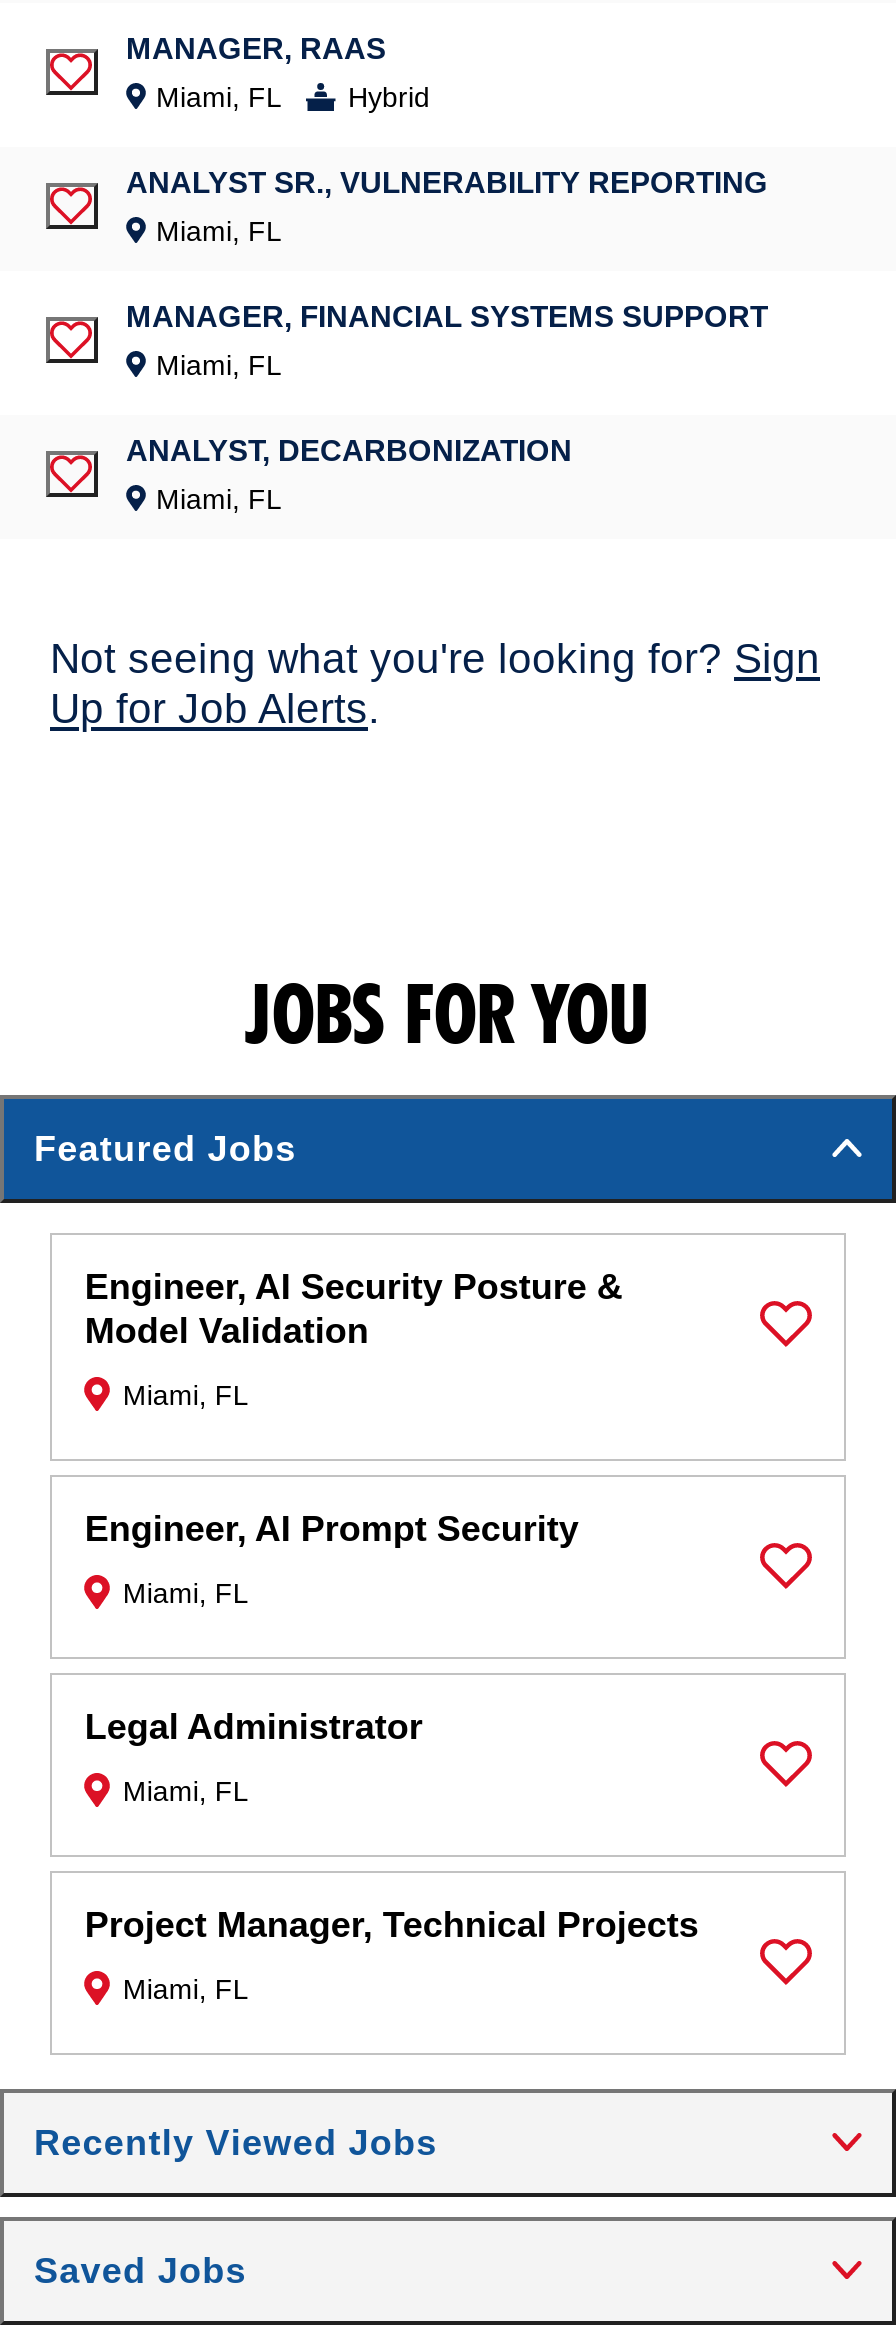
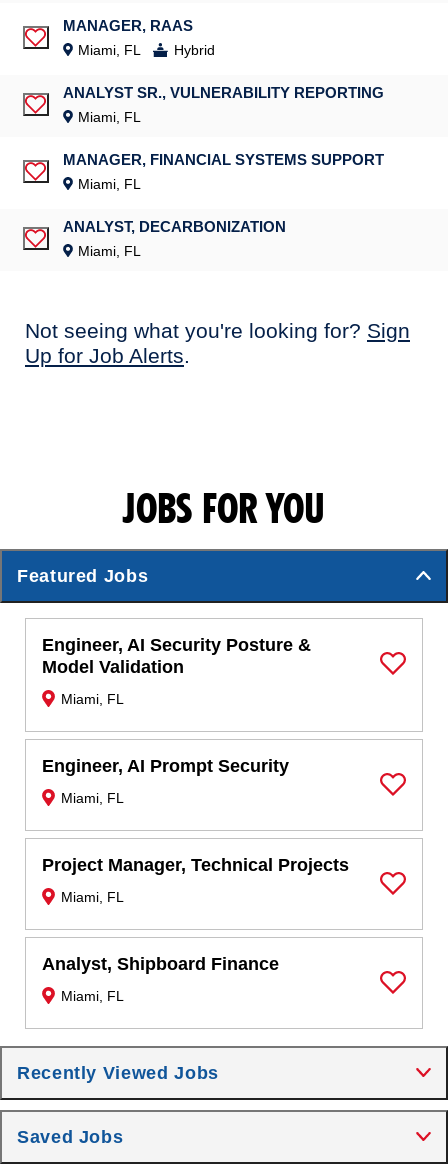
[85,1708,423,1748] Legal Administrator -> none
none -> [42,954,279,974] Analyst, Shipboard Finance
moved [85,1906,699,1946] -> [42,855,349,875]: Project Manager, Technical Projects

